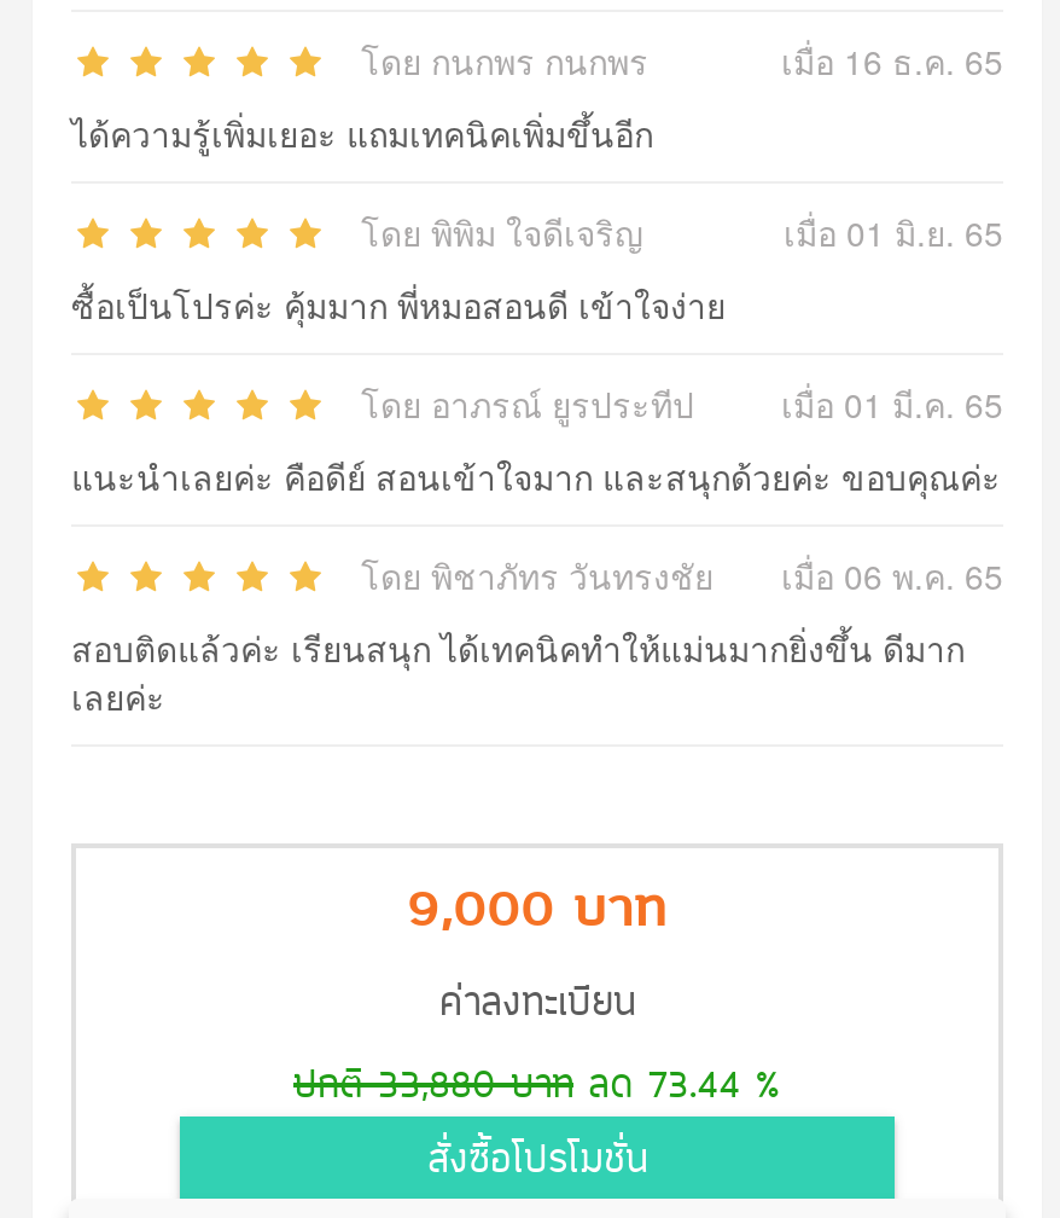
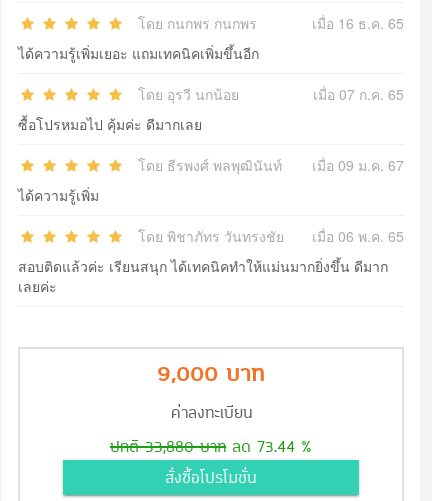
[361,208,1003,256] โดย พิพิม ใจดีเจริญ | เมื่อ 01 มิ.ย. 65 -> [138,84,404,104] โดย อุรวี นกน้อย | เมื่อ 07 ก.ค. 65
[71,281,726,329] ซื้อเป็นโปรค่ะ คุ้มมาก พี่หมอสอนดี เข้าใจง่าย -> [18,114,202,134] ซื้อโปรหมอไป คุ้มค่ะ ดีมากเลย
[361,380,1003,428] โดย อาภรณ์ ยูรประทีป | เมื่อ 01 มี.ค. 65 -> [138,155,404,175] โดย ธีรพงศ์ พลพุฒินันท์ | เมื่อ 09 ม.ค. 67
[71,452,1001,500] แนะนำเลยค่ะ คือดีย์ สอนเข้าใจมาก และสนุกด้วยค่ะ ขอบคุณค่ะ -> [18,185,99,205] ได้ความรู้เพิ่ม

